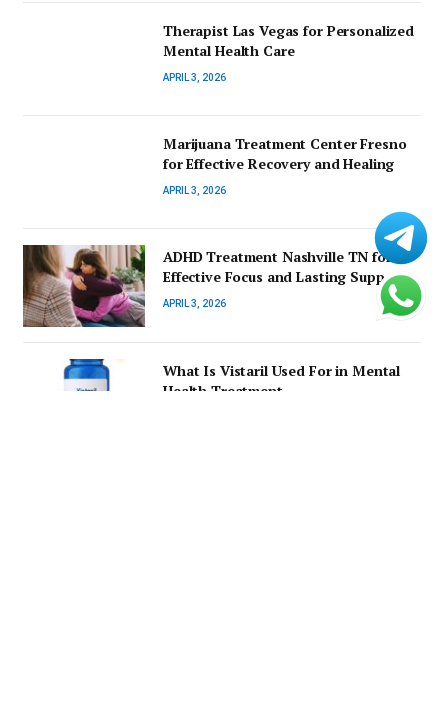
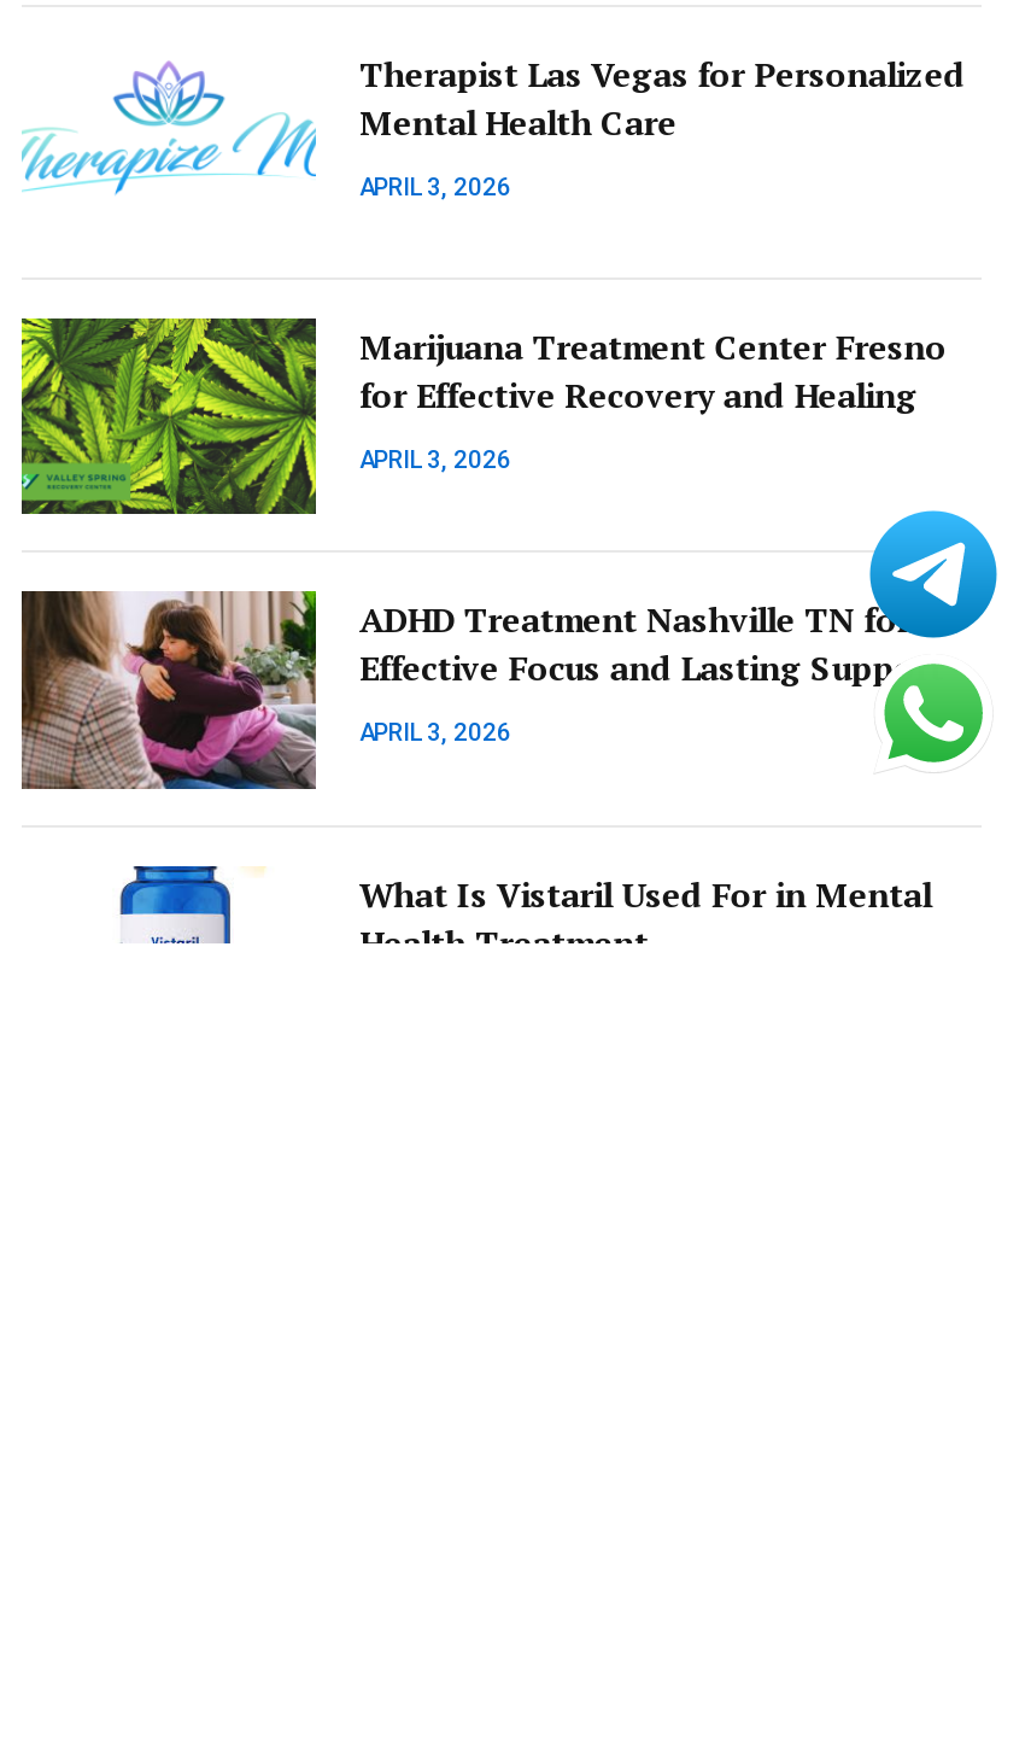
none -> [19,60,318,195] [image]
none -> [19,316,318,516] [image]

